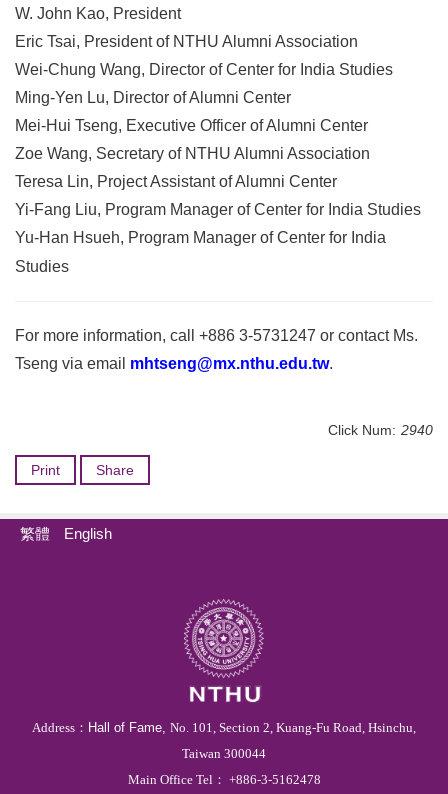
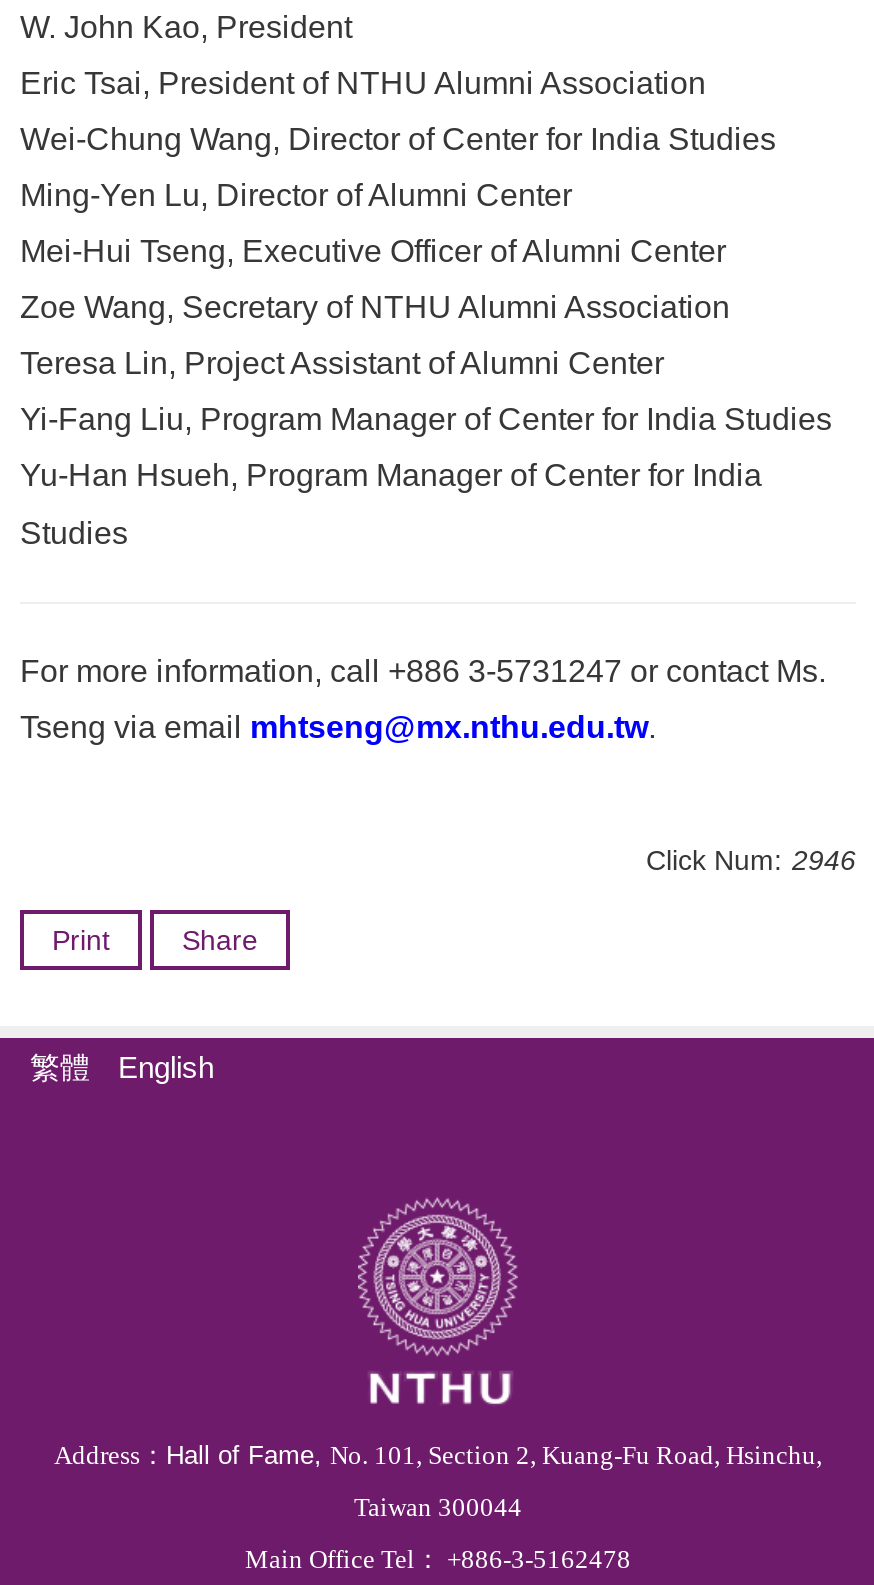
[328,422,433,438] Click Num: 2940 -> [646,844,856,876] Click Num: 2946

